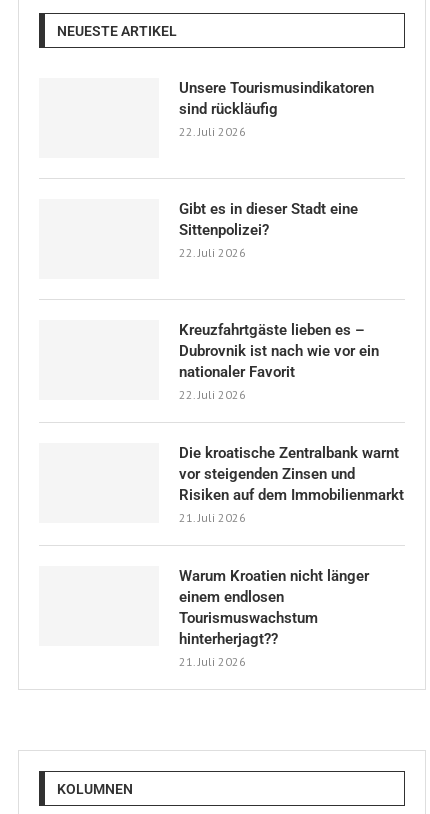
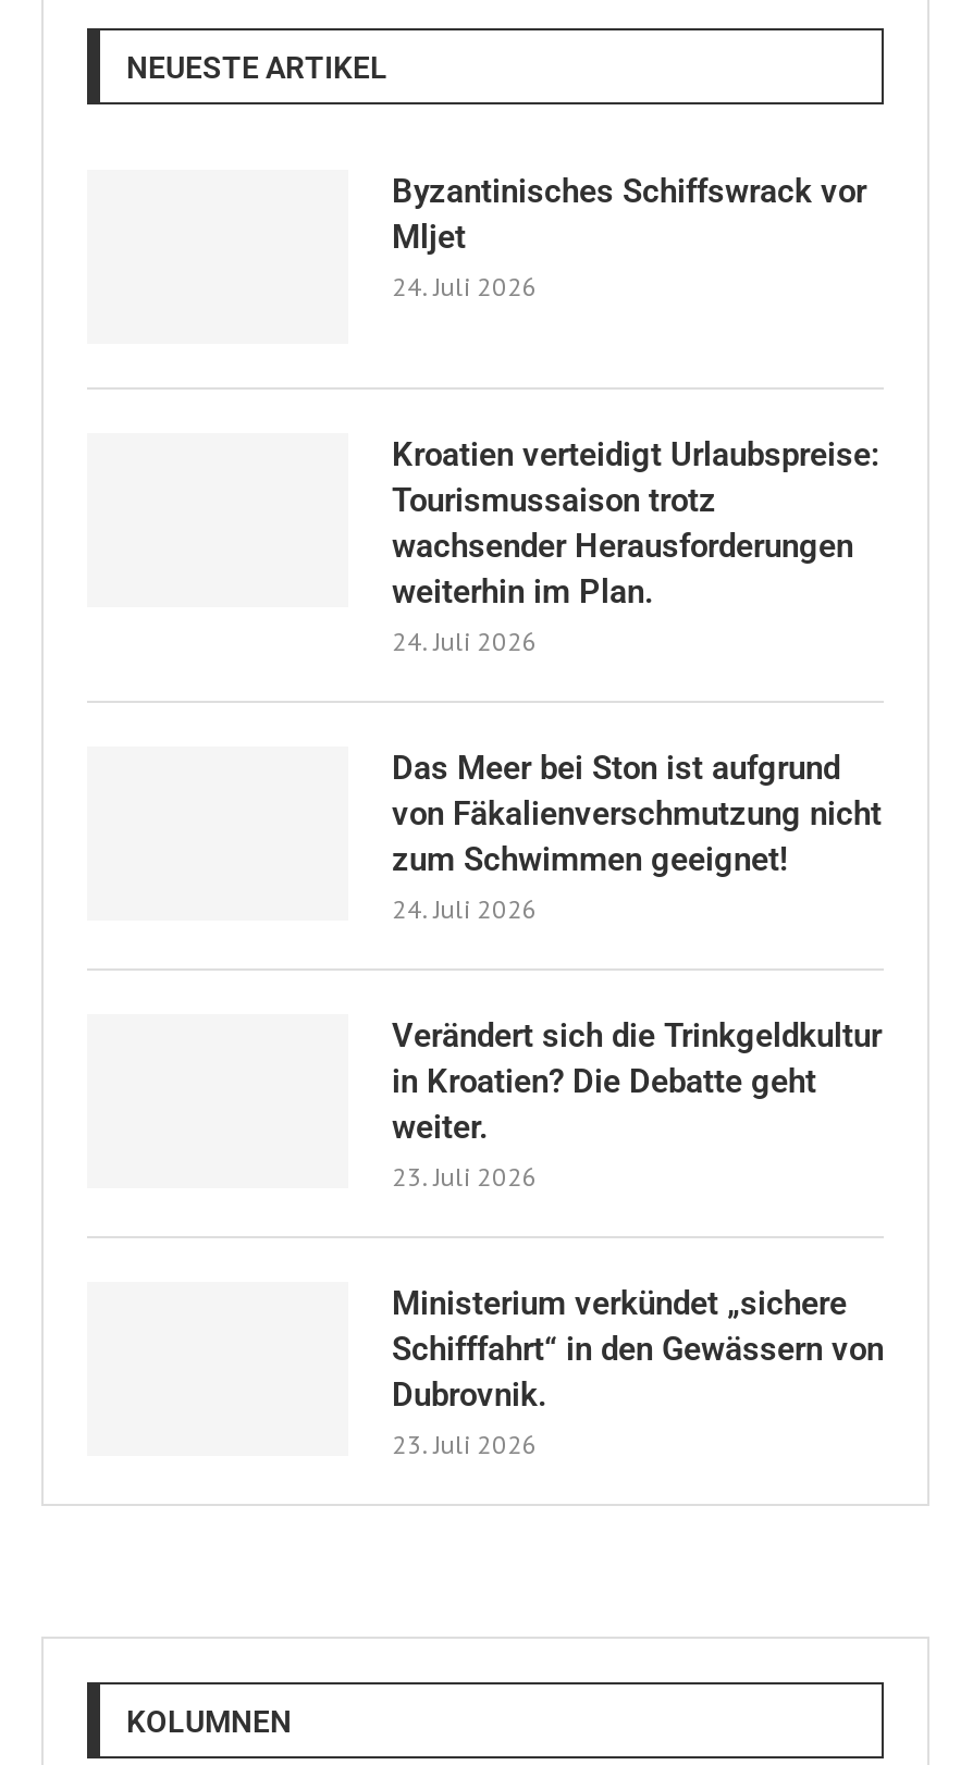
[179,79,374,139] Unsere Tourismusindikatoren | sind rückläufig | 22. Juli 2026 -> [392,172,866,303] Byzantinisches Schiffswrack vor | Mljet | 24. Juli 2026
[179,200,358,260] Gibt es in dieser Stadt eine | Sittenpolizei? | 22. Juli 2026 -> [392,435,879,657] Kroatien verteidigt Urlaubspreise: | Tourismussaison trotz | wachsender Herausforderungen | weiterhin im Plan. | 24. Juli 2026
[179,321,379,402] Kreuzfahrtgäste lieben es – | Dubrovnik ist nach wie vor ein | nationaler Favorit | 22. Juli 2026 -> [392,749,882,925] Das Meer bei Ston ist aufgrund | von Fäkalienverschmutzung nicht | zum Schwimmen geeignet! | 24. Juli 2026
[179,444,404,525] Die kroatische Zentralbank warnt | vor steigenden Zinsen und | Risiken auf dem Immobilienmarkt | 21. Juli 2026 -> [392,1016,882,1193] Verändert sich die Trinkgeldkultur | in Kroatien? Die Debatte geht | weiter. | 23. Juli 2026
[179,567,369,669] Warum Kroatien nicht länger | einem endlosen | Tourismuswachstum | hinterherjagt?? | 21. Juli 2026 -> [392,1284,884,1460] Ministerium verkündet „sichere | Schifffahrt“ in den Gewässern von | Dubrovnik. | 23. Juli 2026

